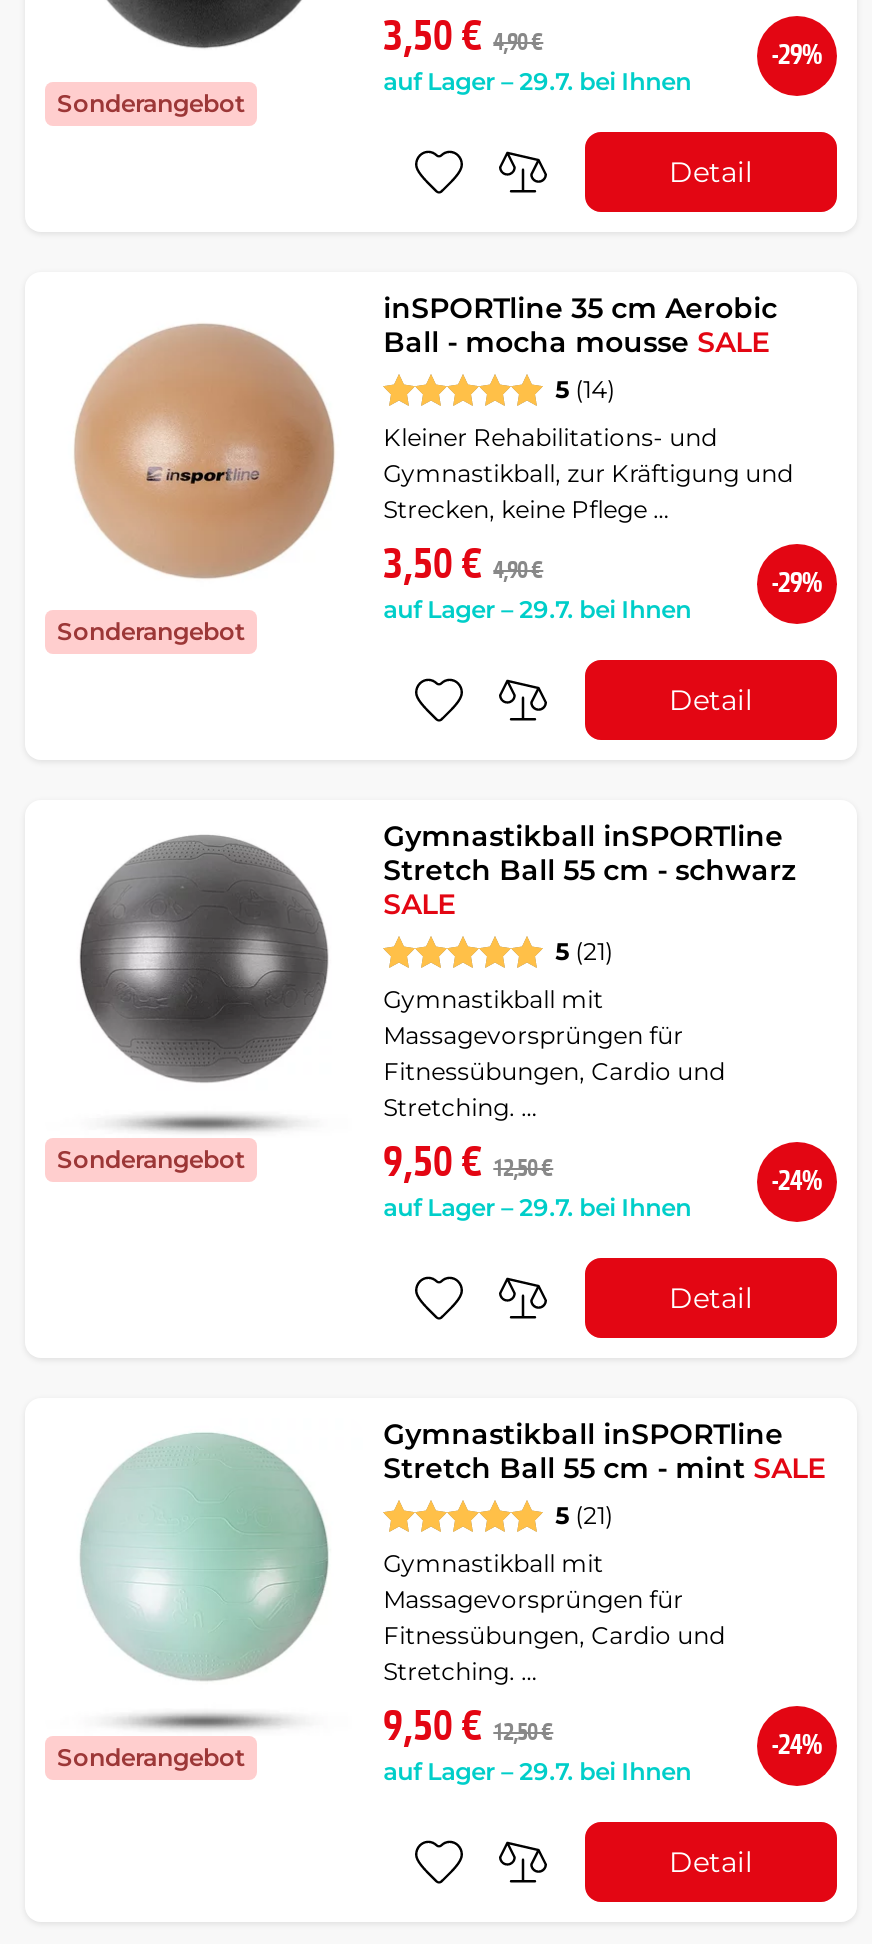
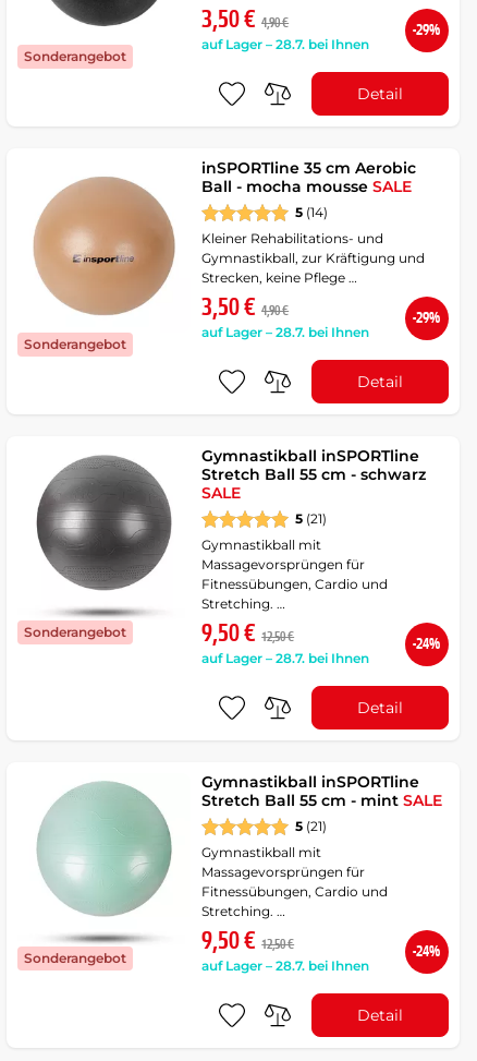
[383,66,691,96] auf Lager – 29.7. bei Ihnen -> [202,36,369,52] auf Lager – 28.7. bei Ihnen
[383,594,691,624] auf Lager – 29.7. bei Ihnen -> [202,324,369,340] auf Lager – 28.7. bei Ihnen
[383,1192,691,1222] auf Lager – 29.7. bei Ihnen -> [202,650,369,666] auf Lager – 28.7. bei Ihnen
[383,1756,691,1786] auf Lager – 29.7. bei Ihnen -> [202,957,369,974] auf Lager – 28.7. bei Ihnen

